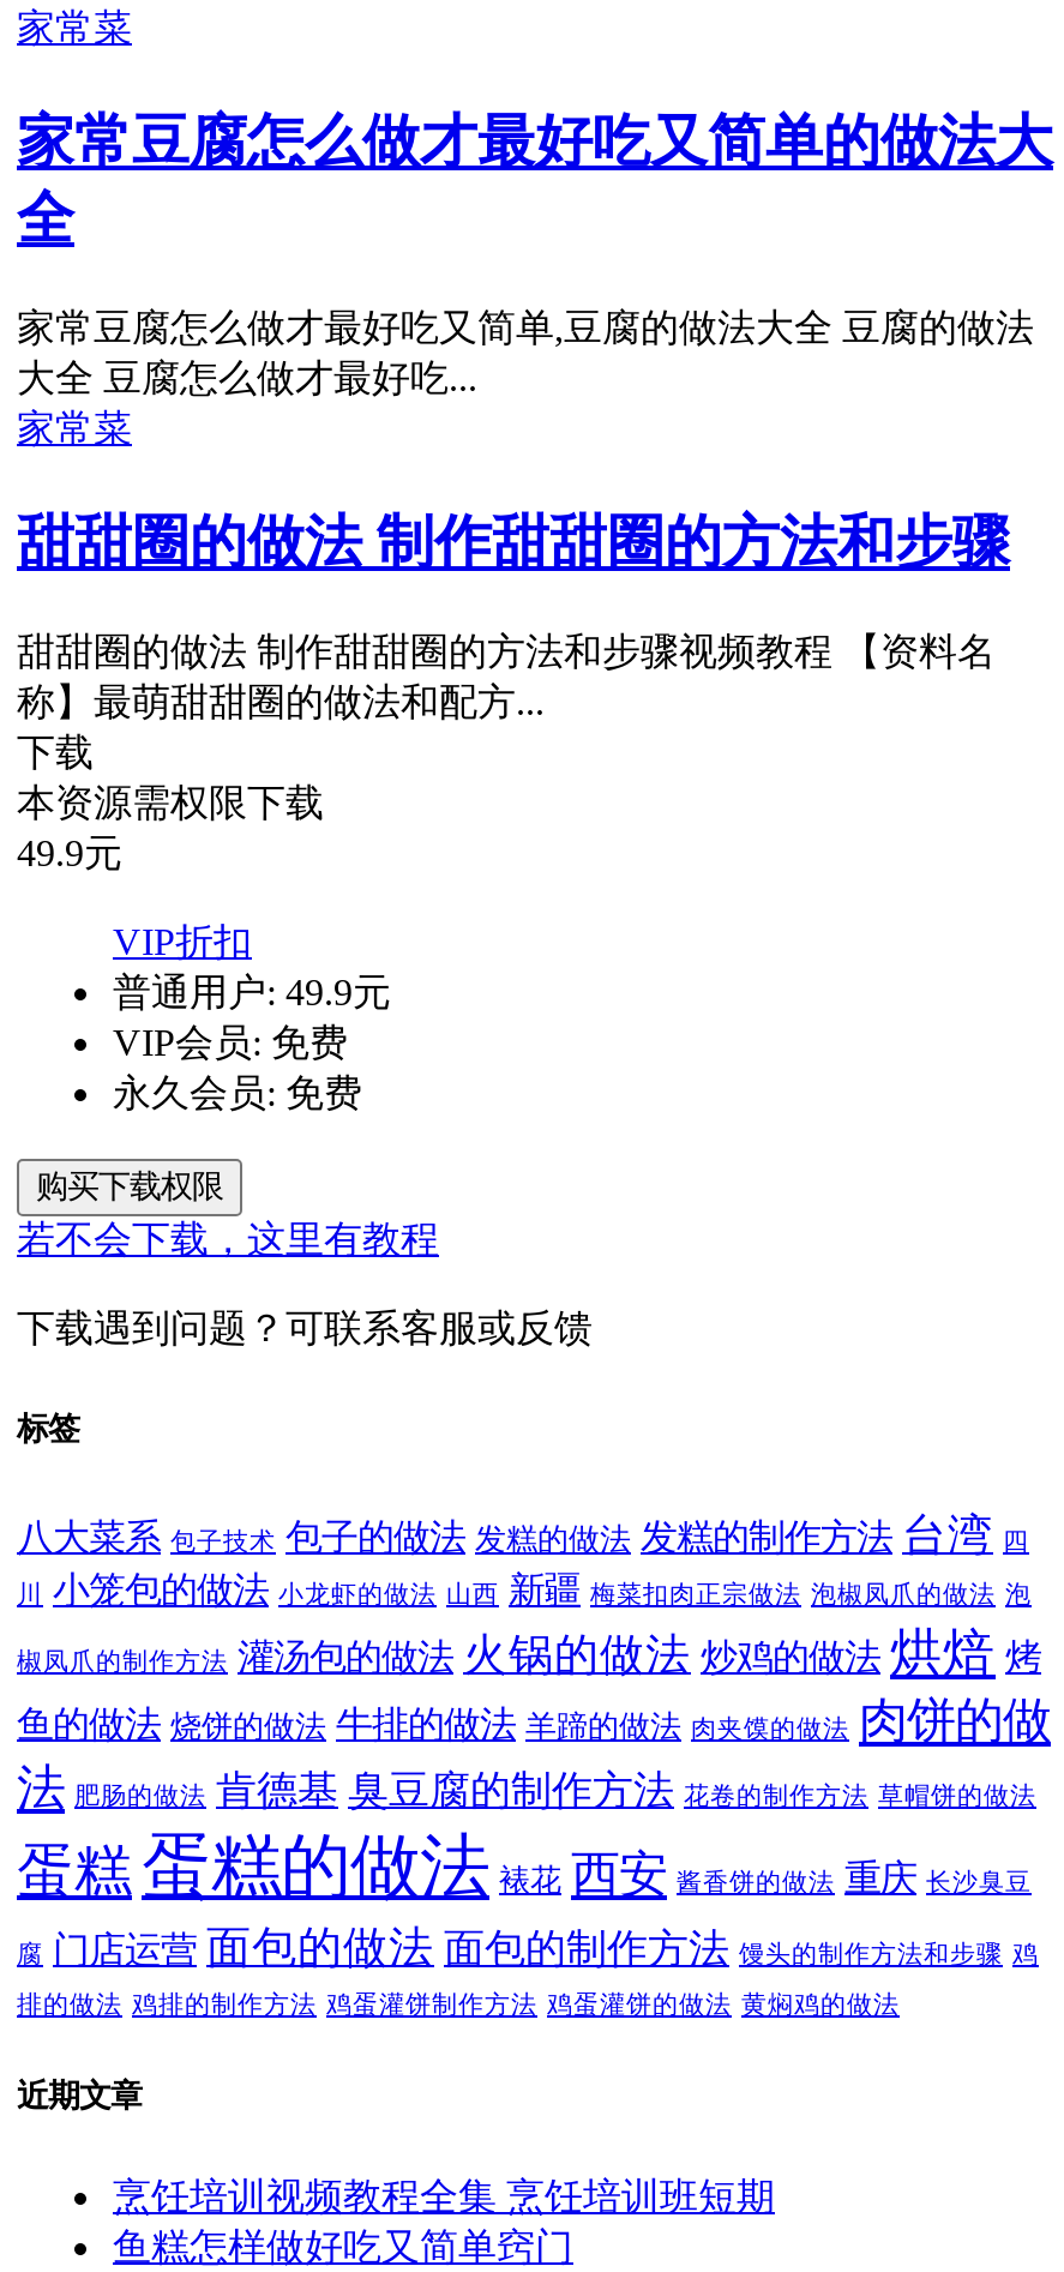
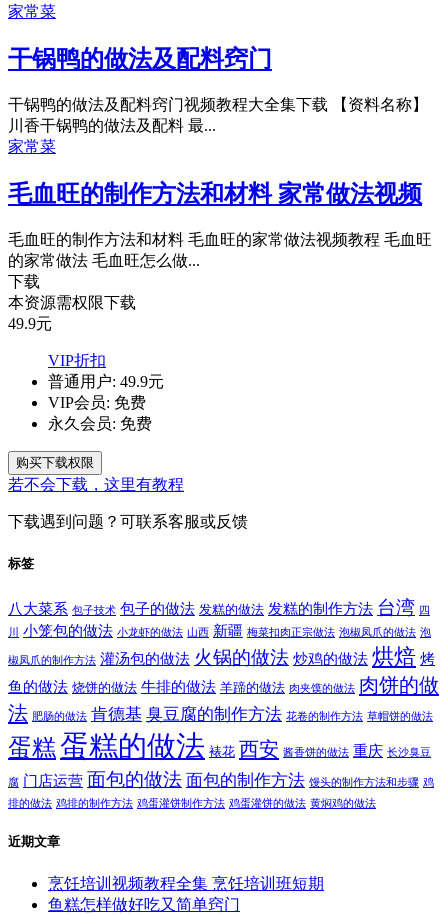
[17,111,1053,250] 家常豆腐怎么做才最好吃又简单的做法大 | 全 -> [8,46,272,72] 干锅鸭的做法及配料窍门
[17,307,1034,398] 家常豆腐怎么做才最好吃又简单,豆腐的做法大全 豆腐的做法 | 大全 豆腐怎么做才最好吃... -> [8,96,428,134] 干锅鸭的做法及配料窍门视频教程大全集下载 【资料名称】 | 川香干锅鸭的做法及配料 最...
[17,511,1010,573] 甜甜圈的做法 制作甜甜圈的方法和步骤 -> [8,181,422,207] 毛血旺的制作方法和材料 家常做法视频
[17,631,996,722] 甜甜圈的做法 制作甜甜圈的方法和步骤视频教程 【资料名 | 称】最萌甜甜圈的做法和配方... -> [8,231,432,269] 毛血旺的制作方法和材料 毛血旺的家常做法视频教程 毛血旺 | 的家常做法 毛血旺怎么做...

